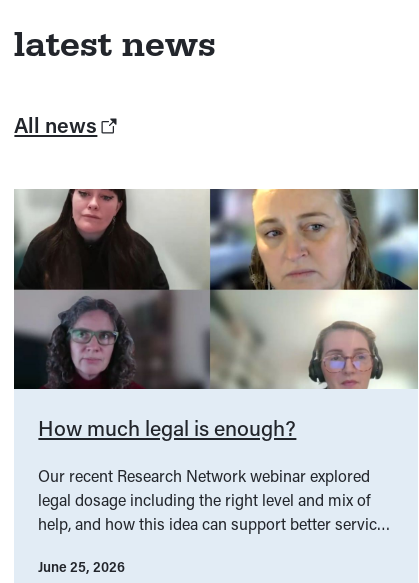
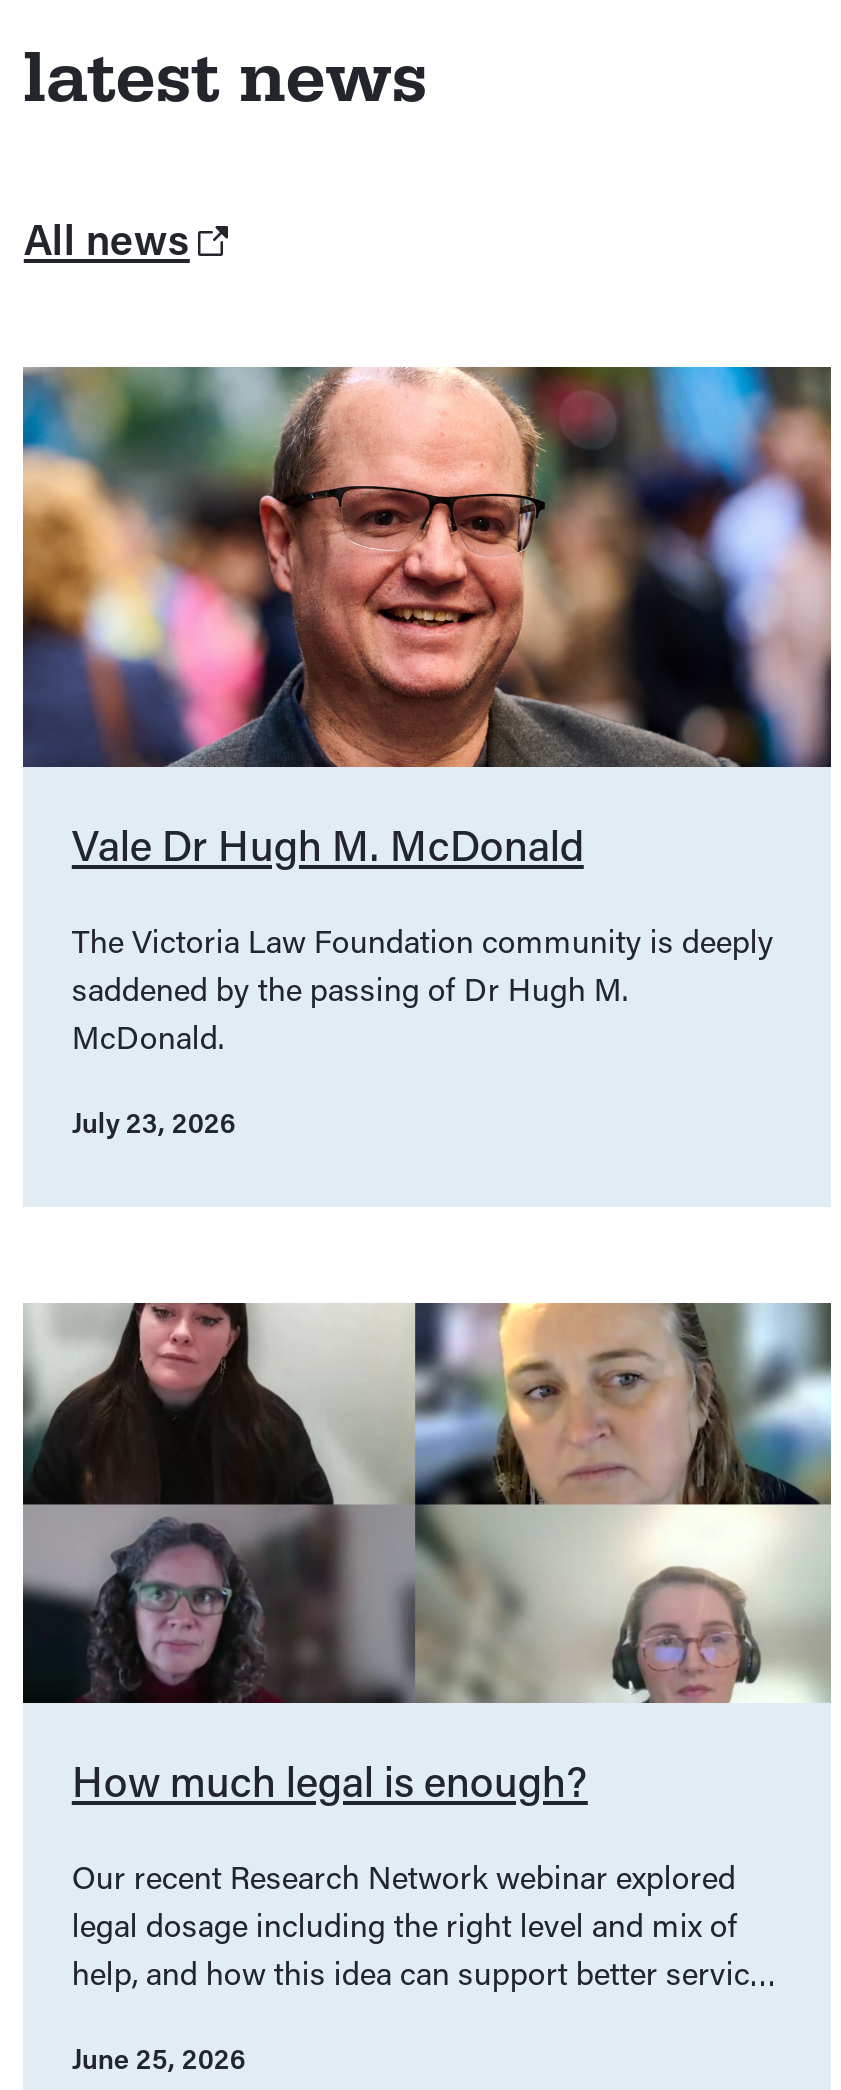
none -> [21,365,833,1142] [image] | Vale Dr Hugh M. McDonald | The Victoria Law Foundation community is deeply | saddened by the passing of Dr Hugh M. | McDonald. | July 23, 2026

